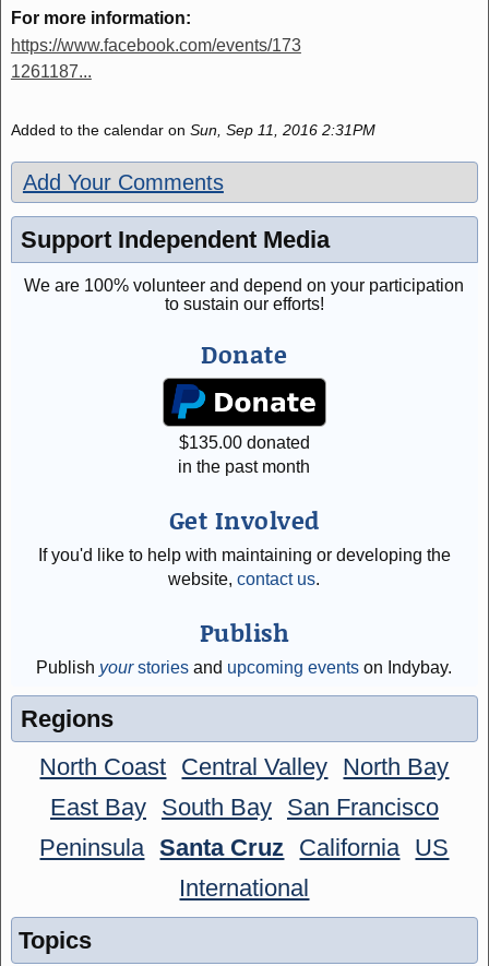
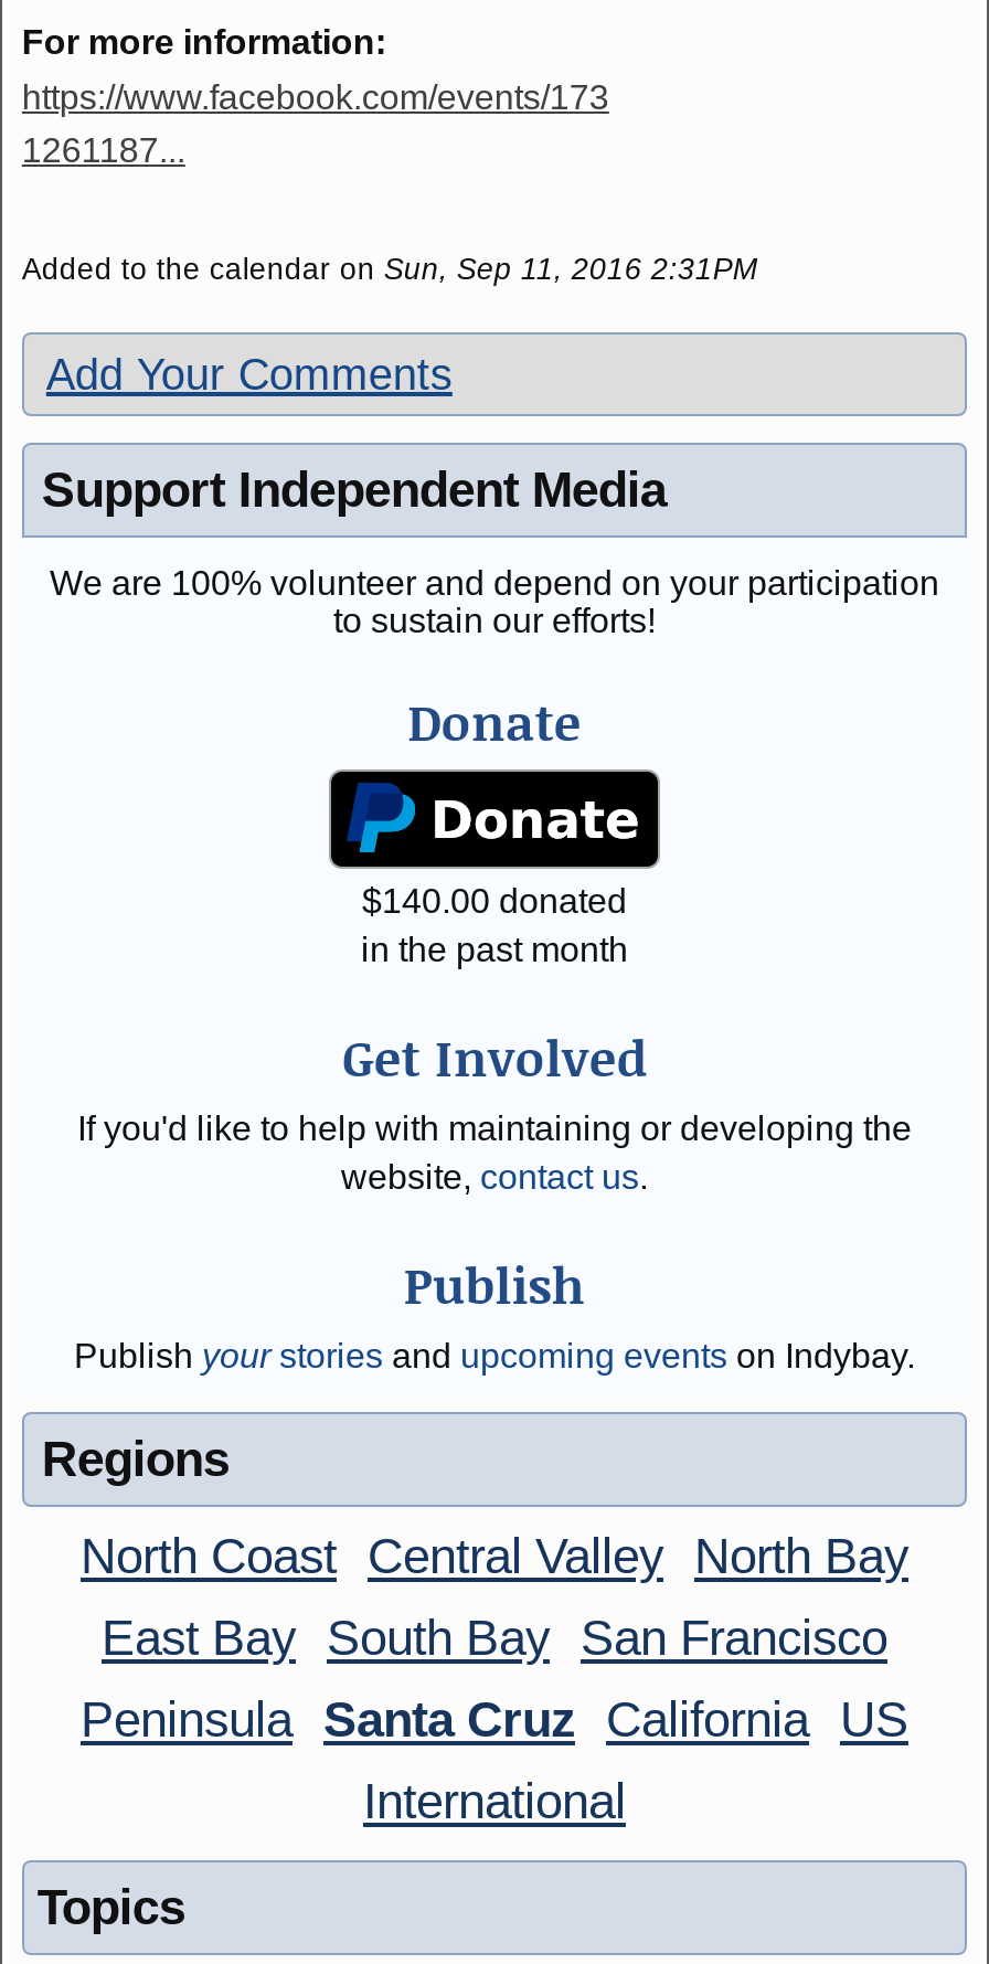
[179,433,310,452] $135.00 donated -> [362,882,627,920] $140.00 donated

